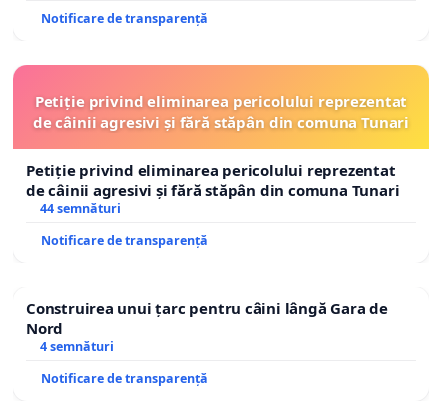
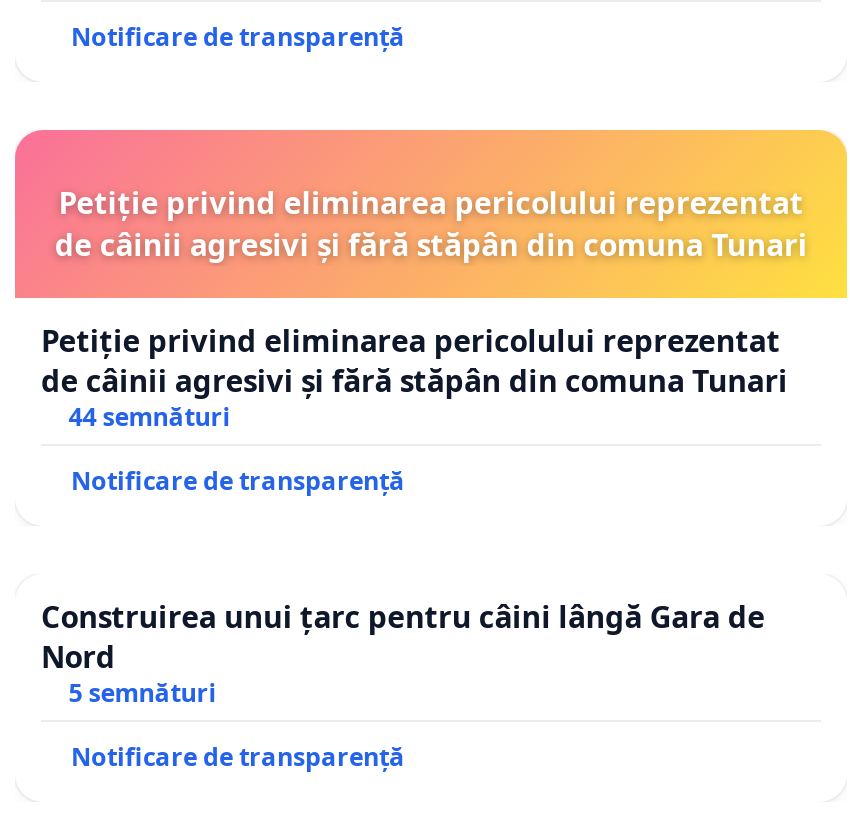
[40,338,114,355] 4 semnături -> [69,676,217,710] 5 semnături

